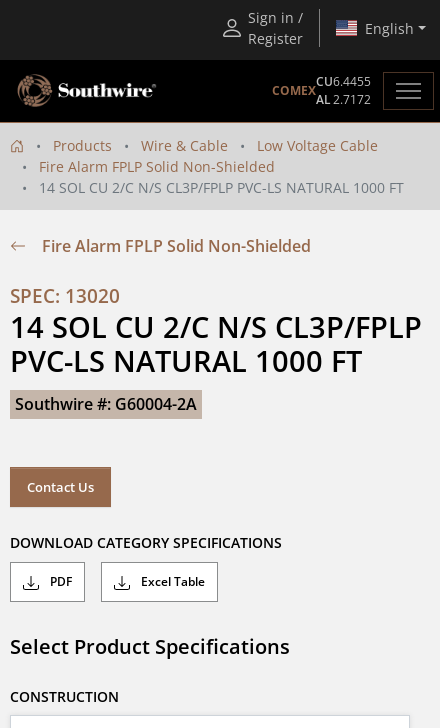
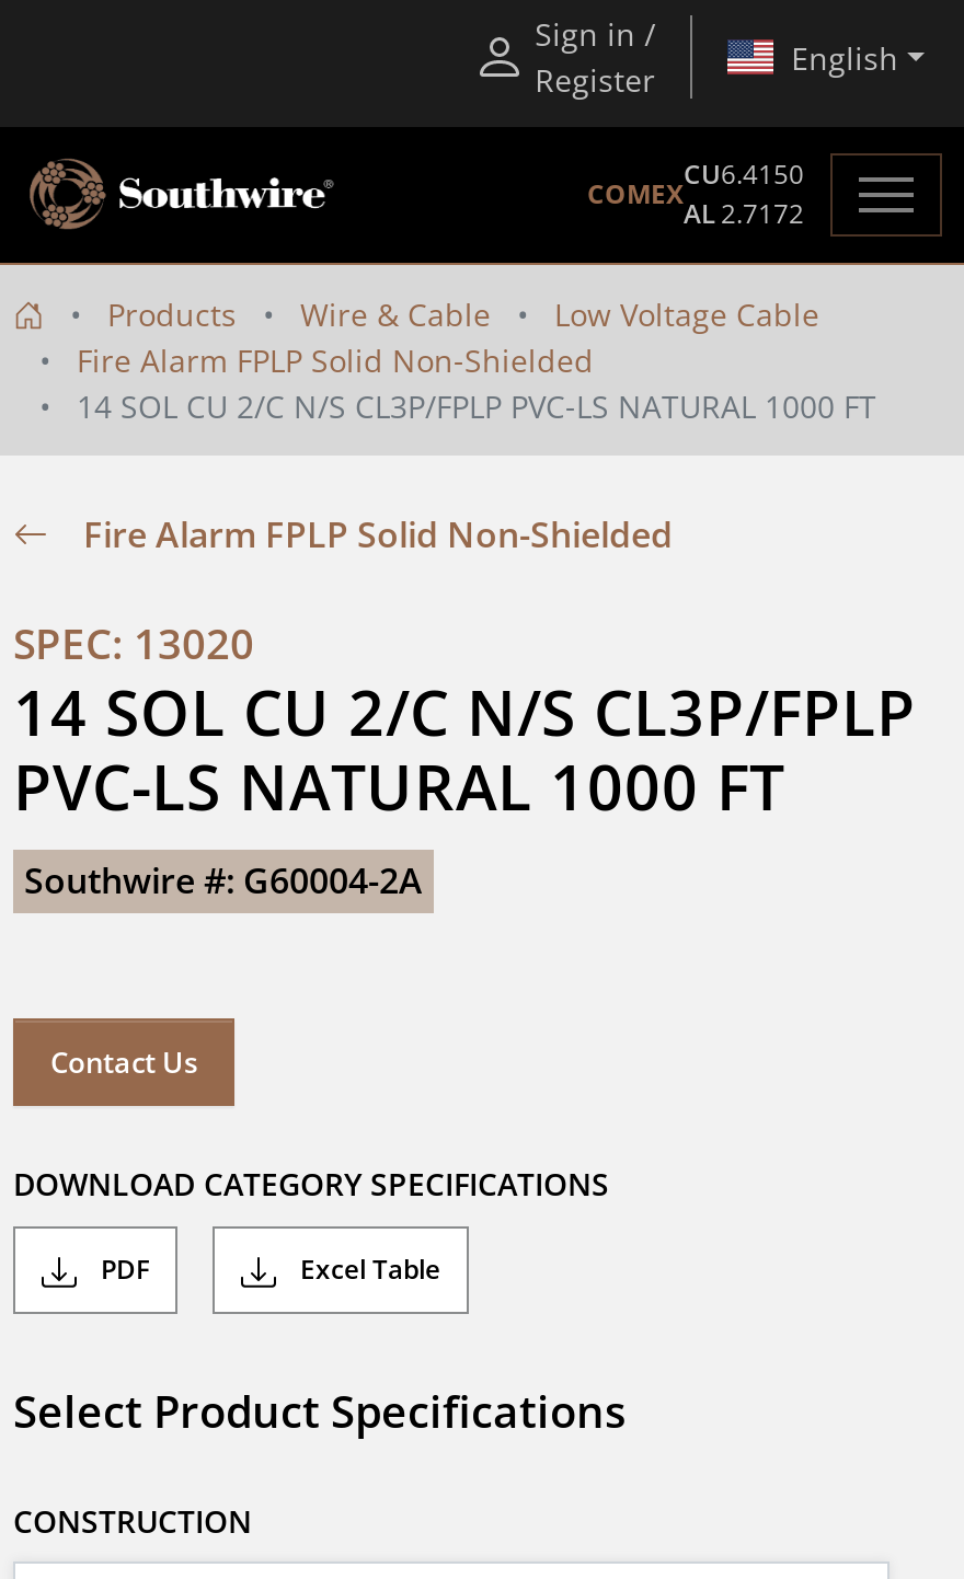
[316,73,371,90] CU6.4455 -> [684,155,804,193] CU6.4150

